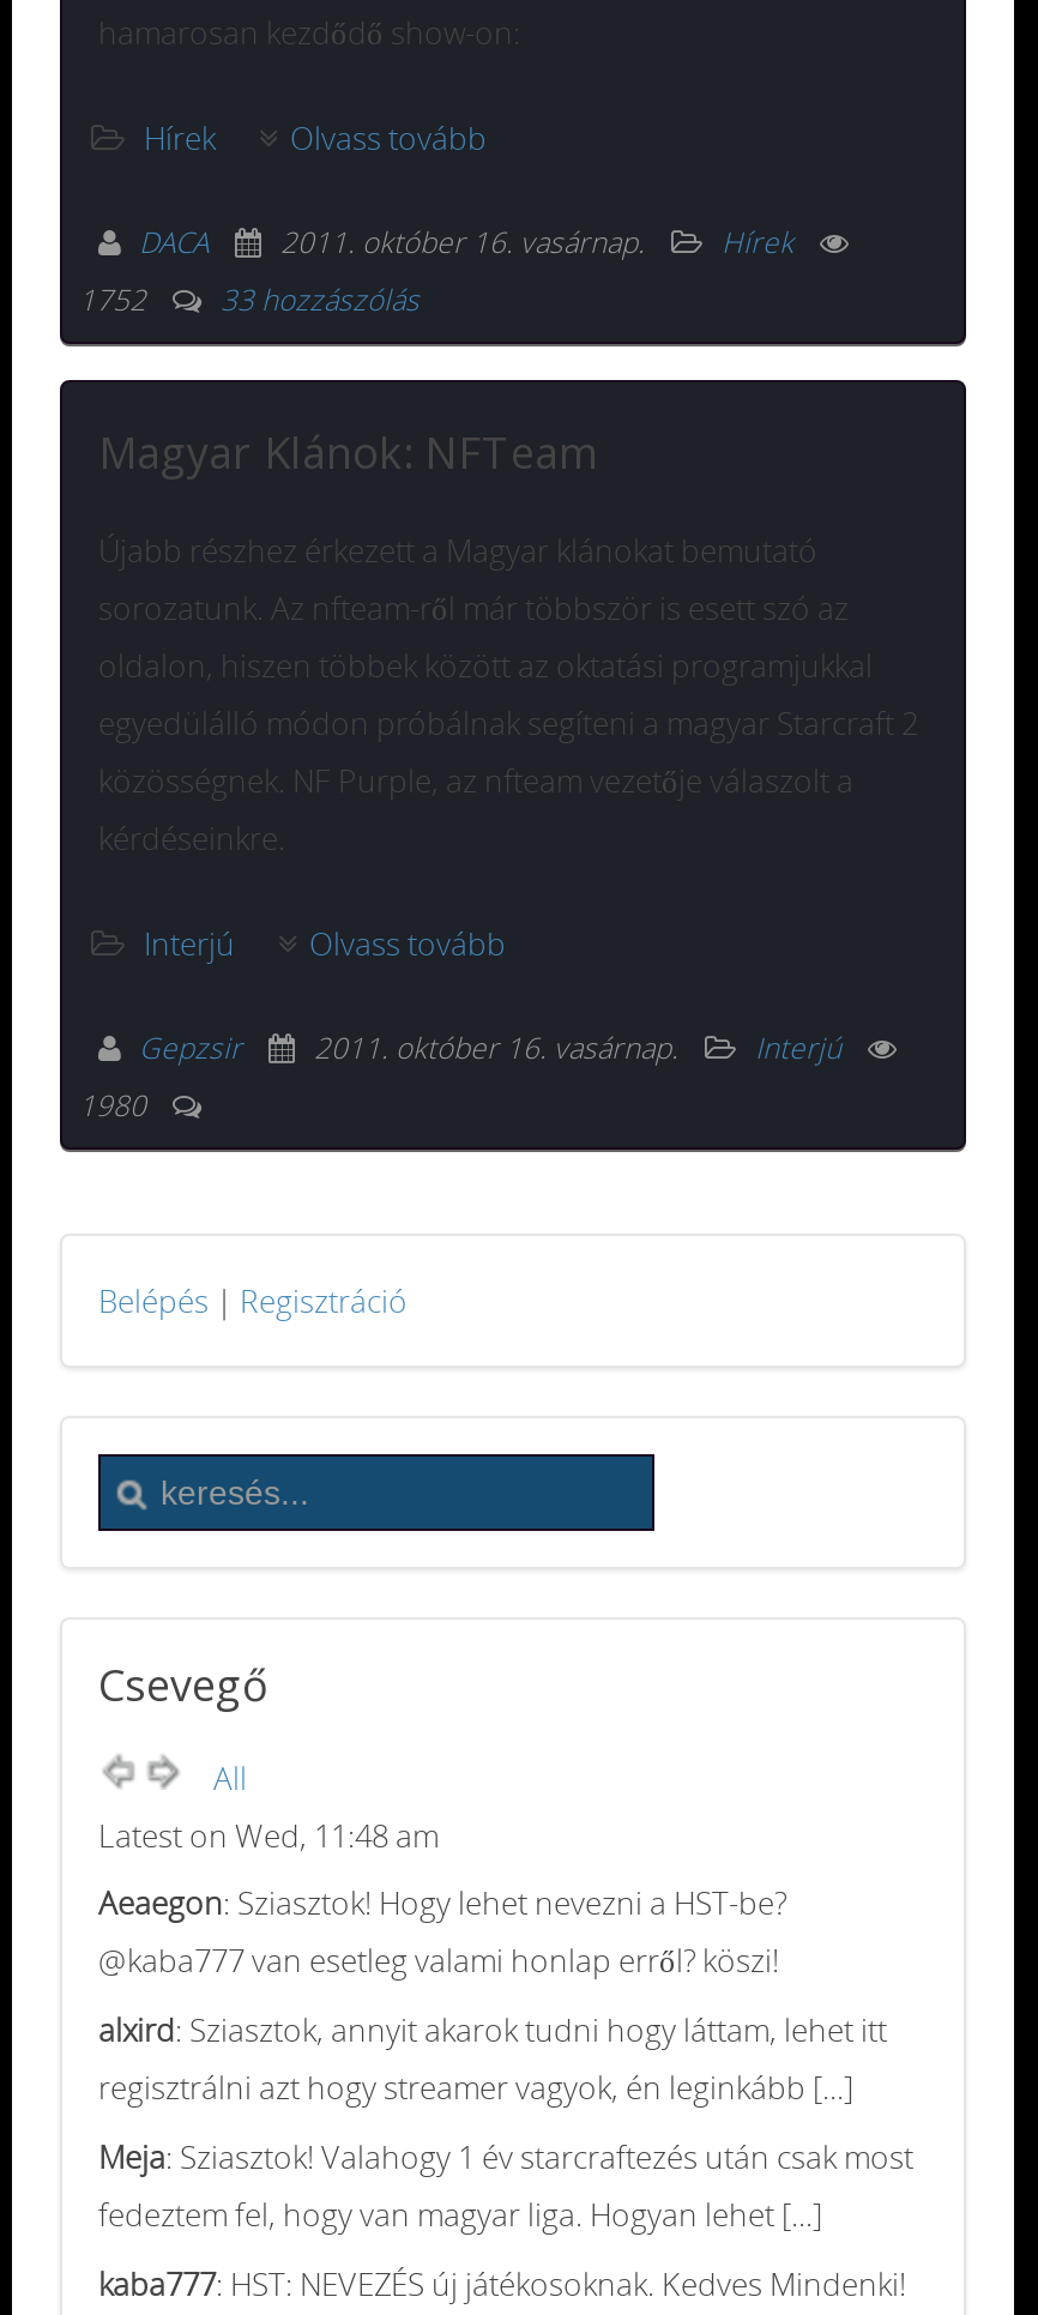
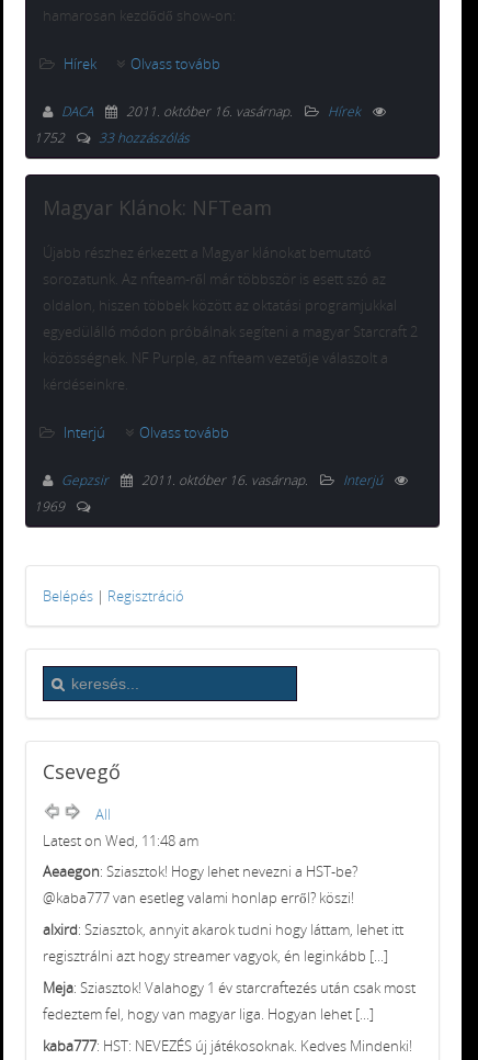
[79,1084,146,1125] 1980 -> [34,497,65,516] 1969

